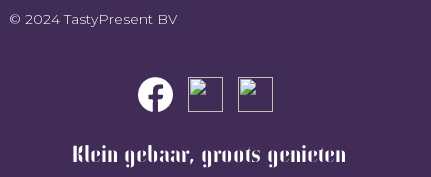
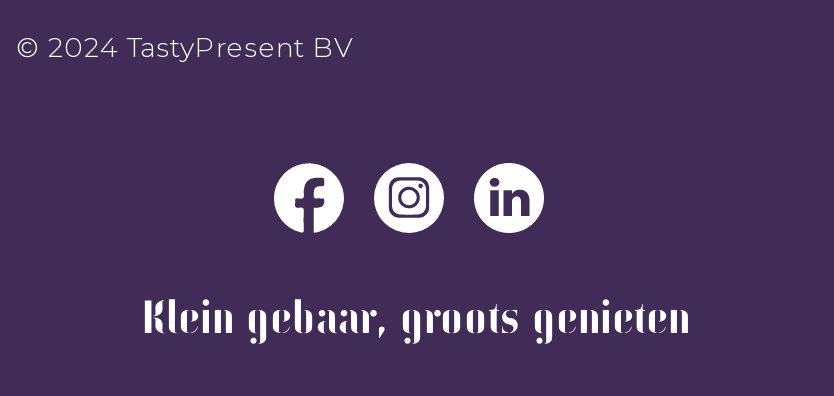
[187,76,224,113] [image] -> [374,163,444,233] [image]
[237,76,274,113] [image] -> [474,163,544,233] [image]

